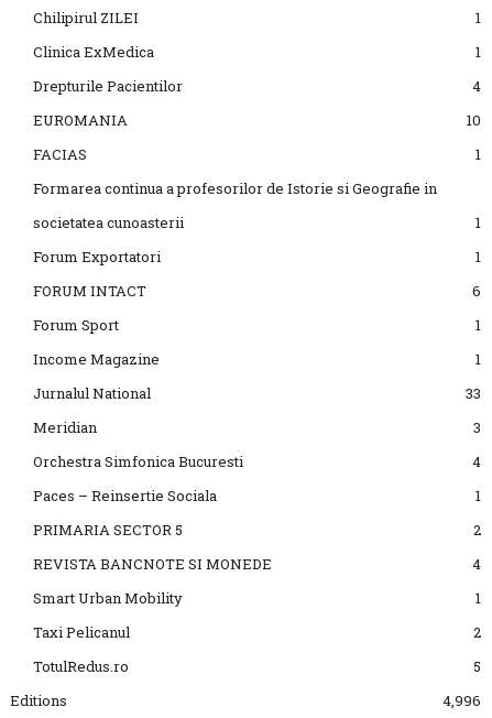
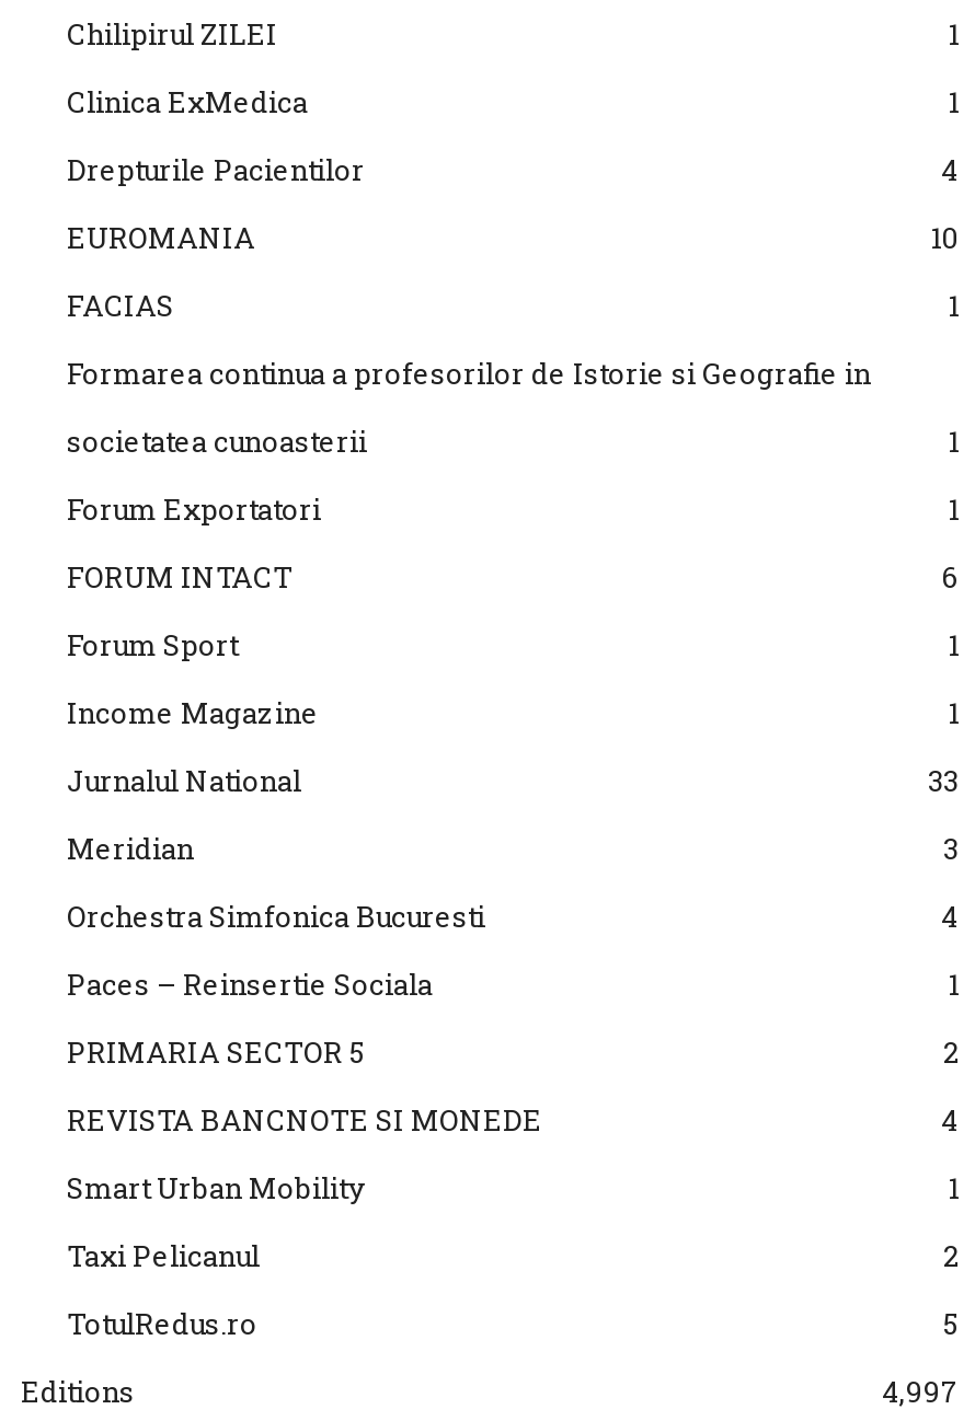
[442,690,481,710] 4,996 -> [882,1371,959,1410] 4,997

